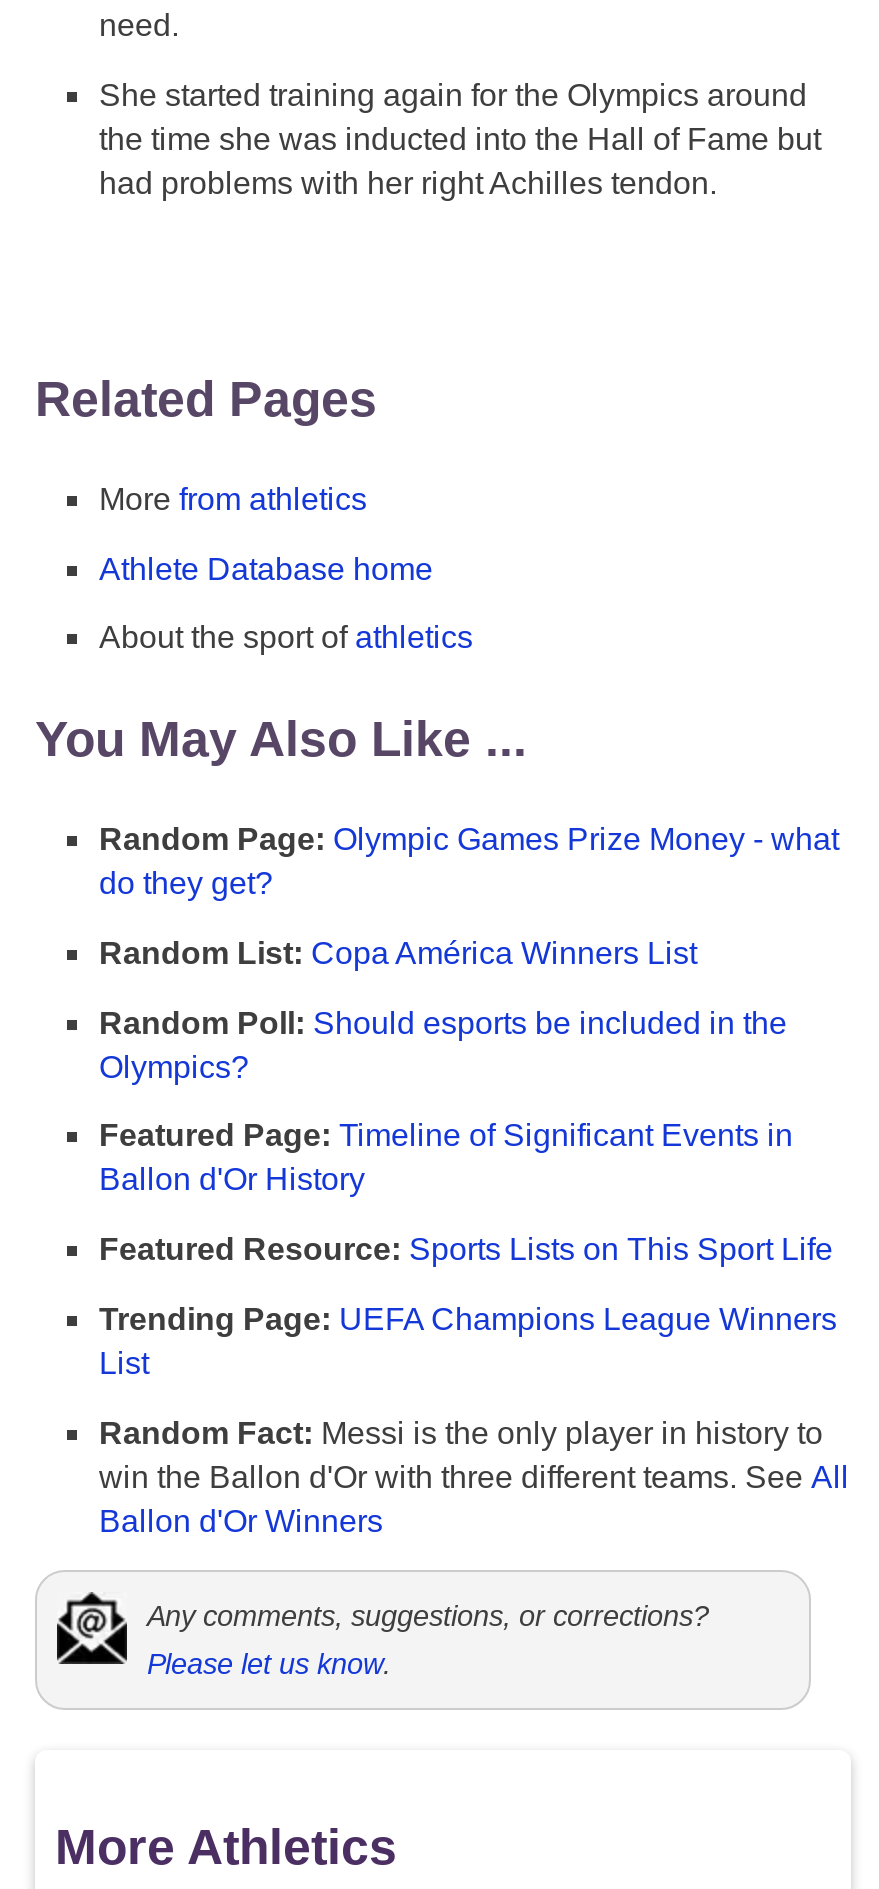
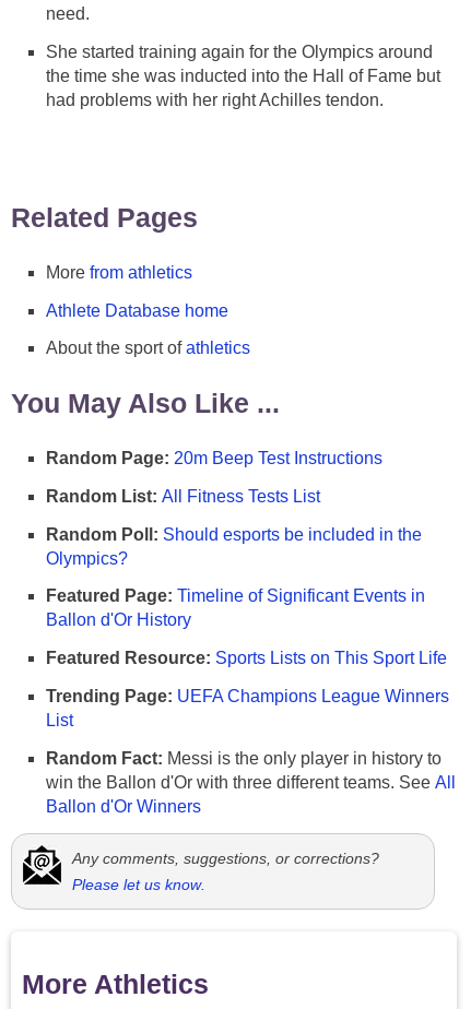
[99,822,839,900] Random Page: Olympic Games Prize Money - what | do they get? -> [46,449,382,467] Random Page: 20m Beep Test Instructions
[99,936,697,970] Random List: Copa América Winners List -> [46,487,320,505] Random List: All Fitness Tests List

